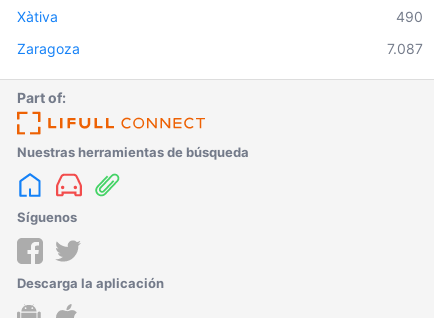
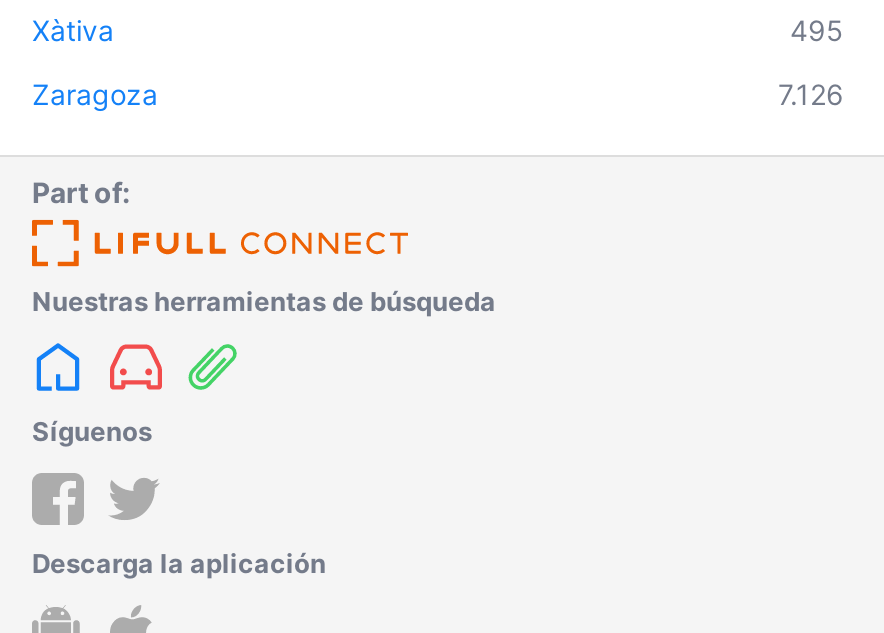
[396,8,423,25] 490 -> [790,12,844,46] 495
[387,40,423,57] 7.087 -> [778,76,844,110] 7.126

